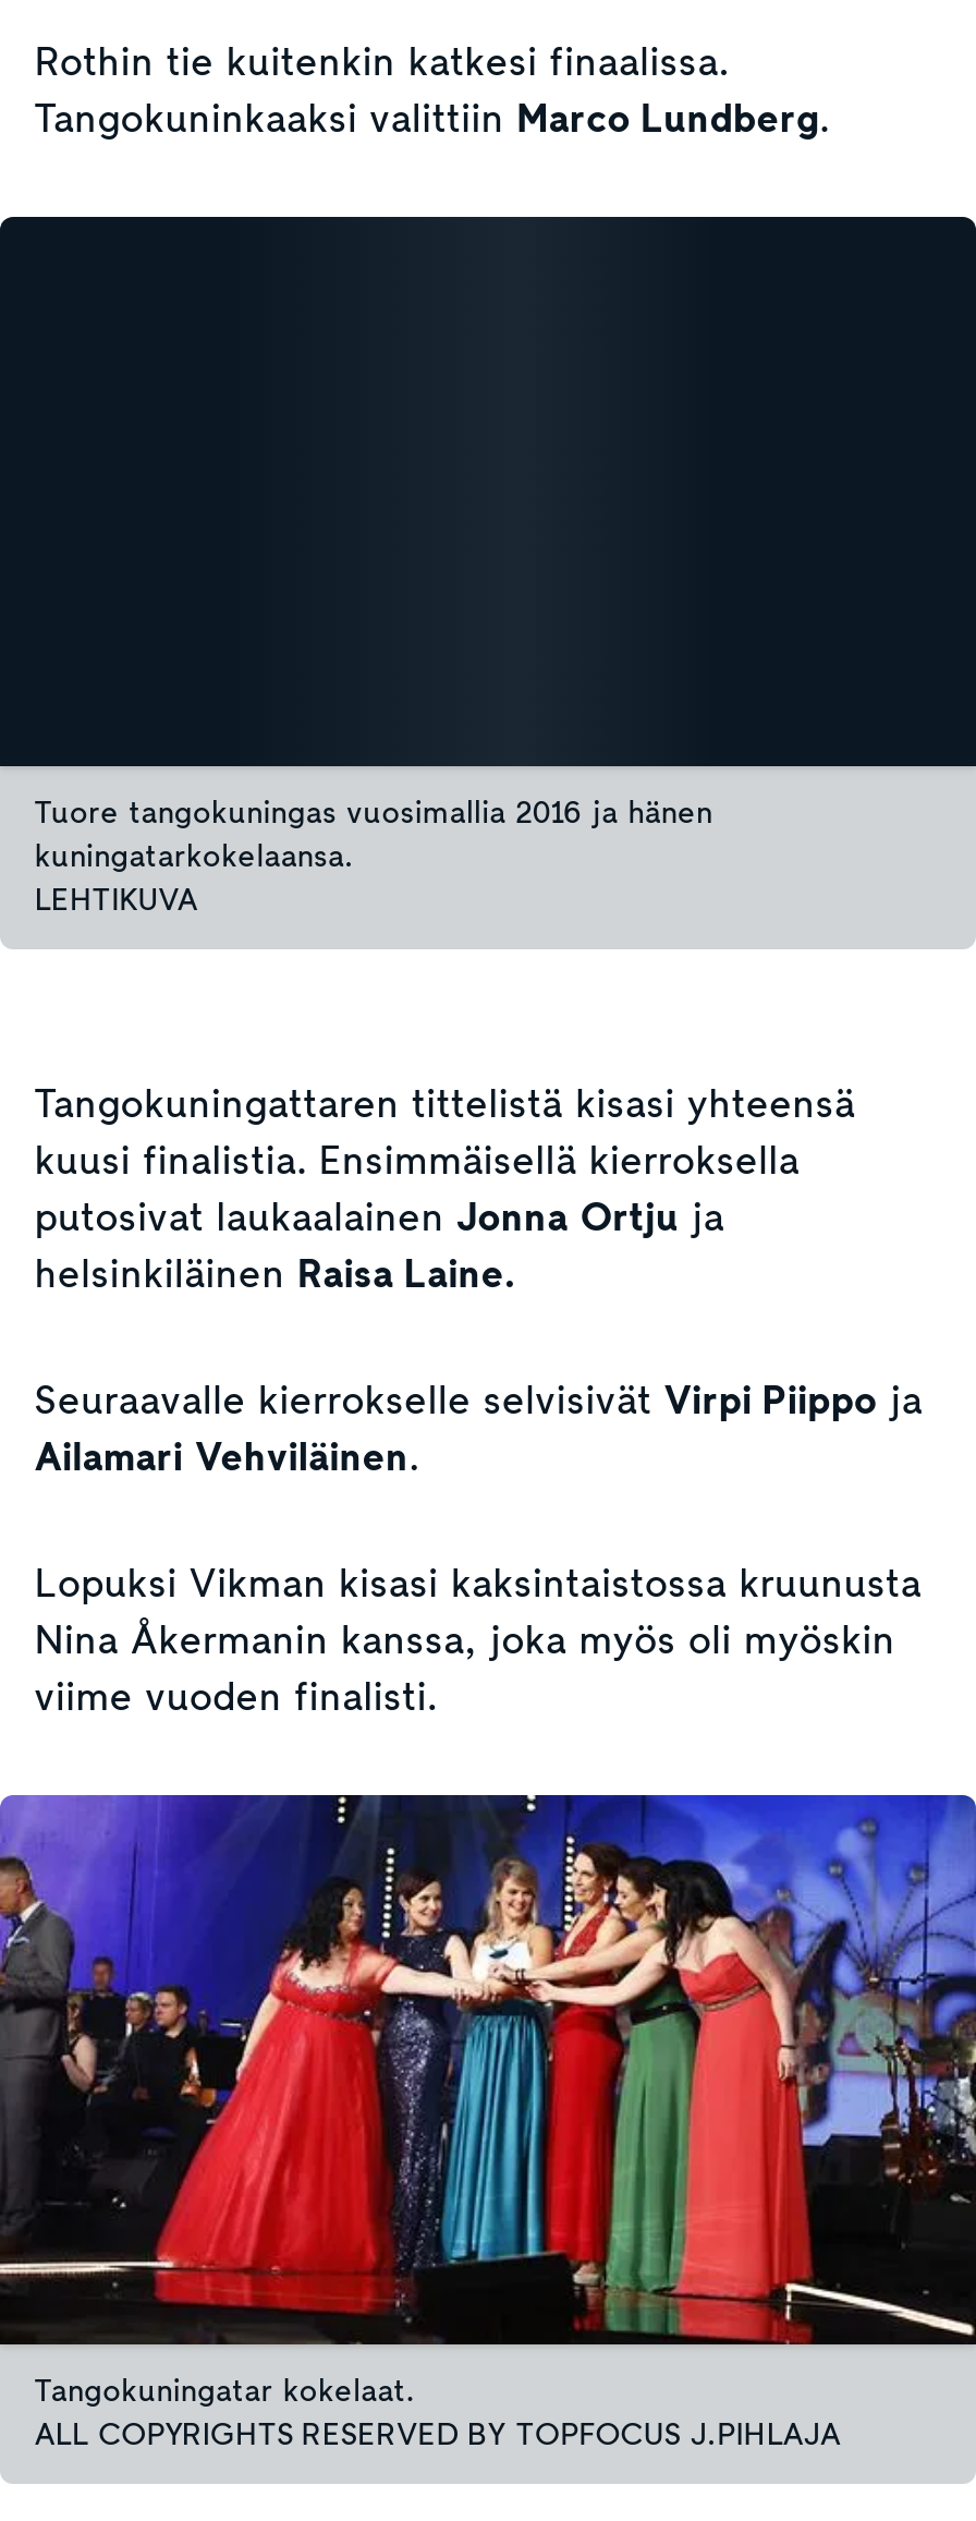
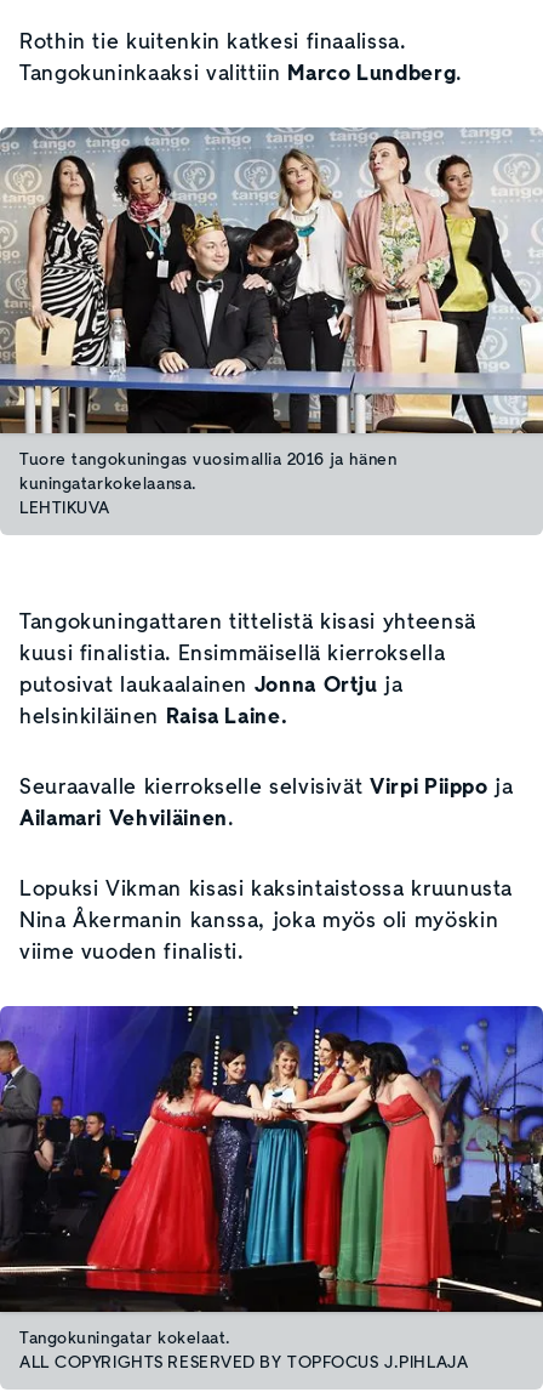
none -> [4,126,539,434] [image]

